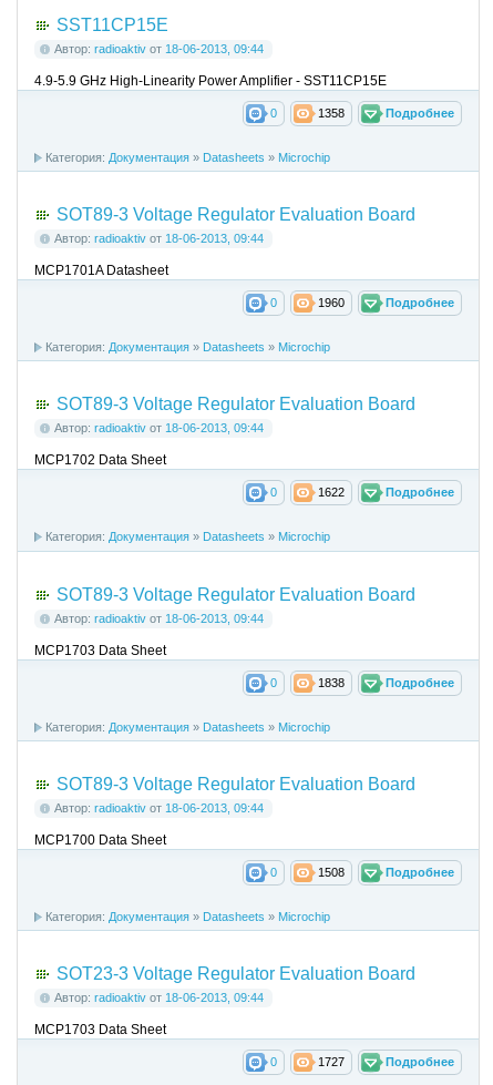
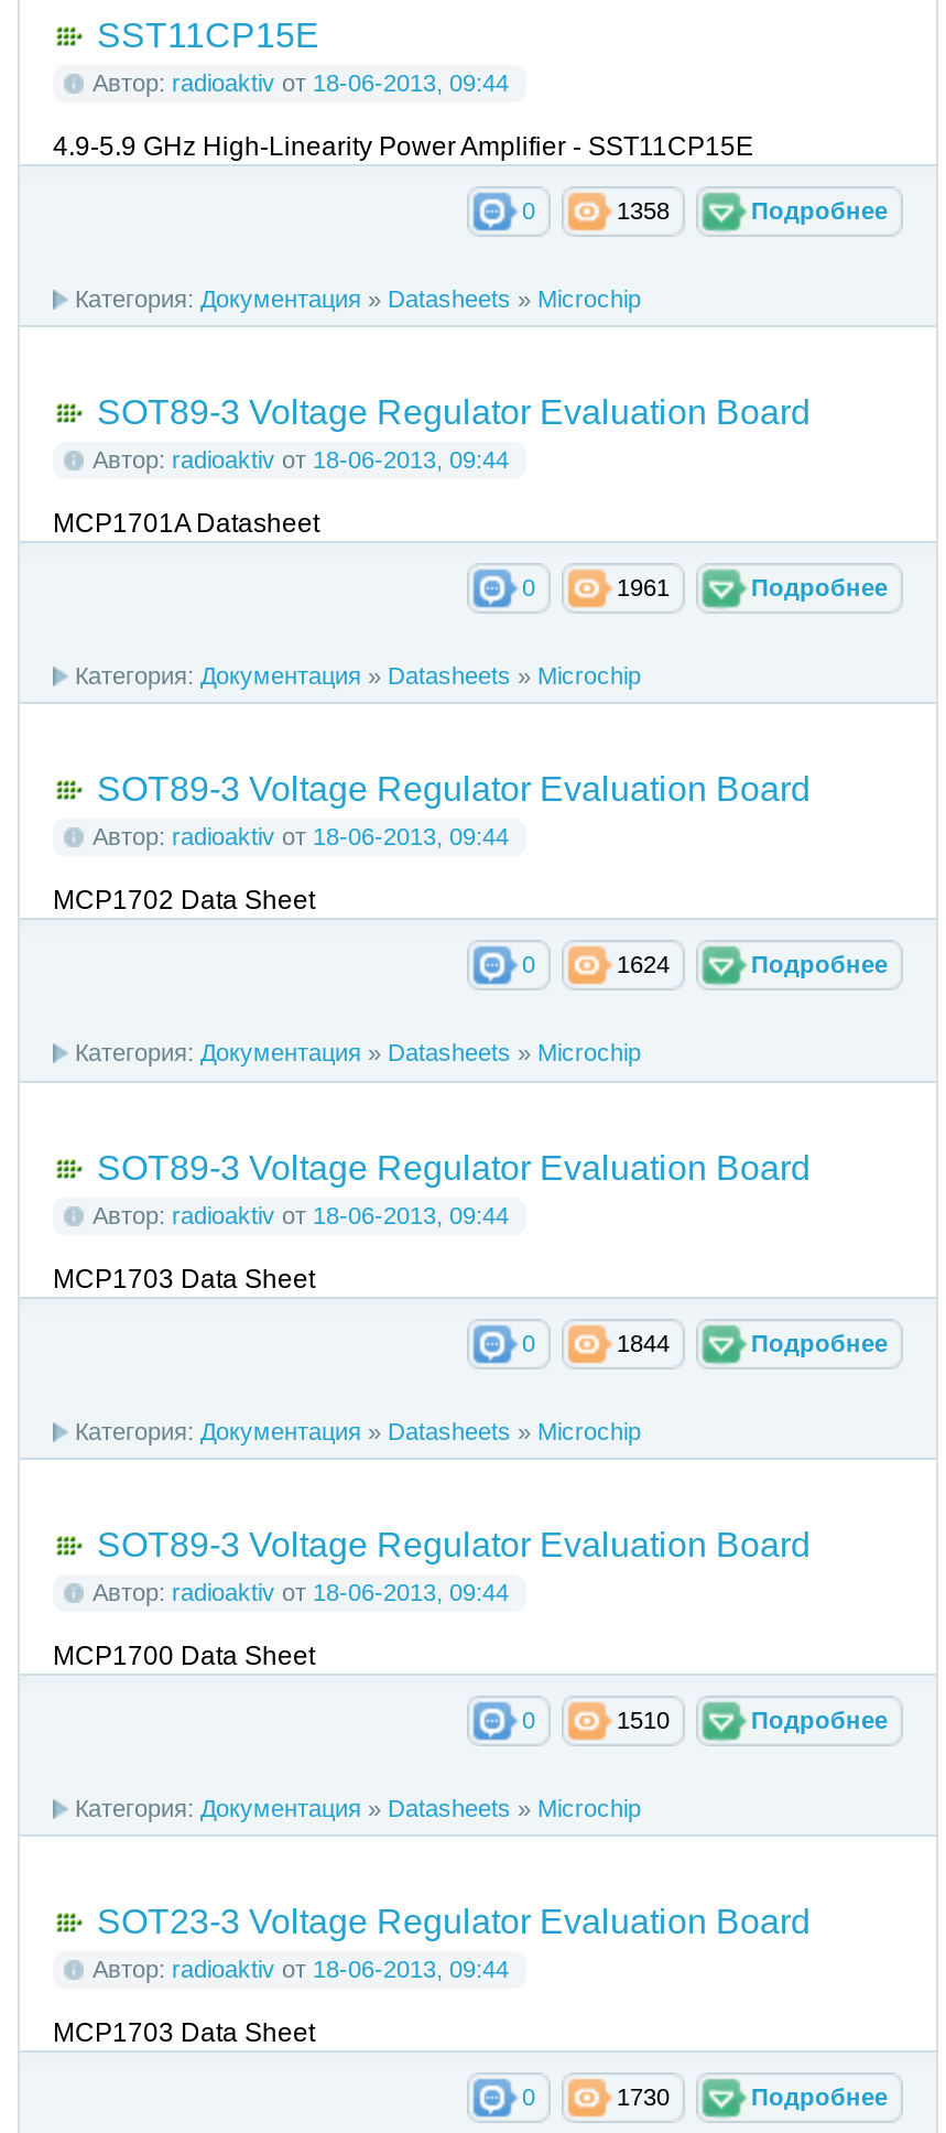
[318,296,345,309] 1960 -> [617,574,670,600] 1961
[318,486,345,499] 1622 -> [617,951,670,978] 1624
[318,676,345,689] 1838 -> [617,1329,670,1355] 1844
[318,865,345,879] 1508 -> [617,1706,670,1733] 1510
[318,1055,345,1069] 1727 -> [617,2084,670,2110] 1730

